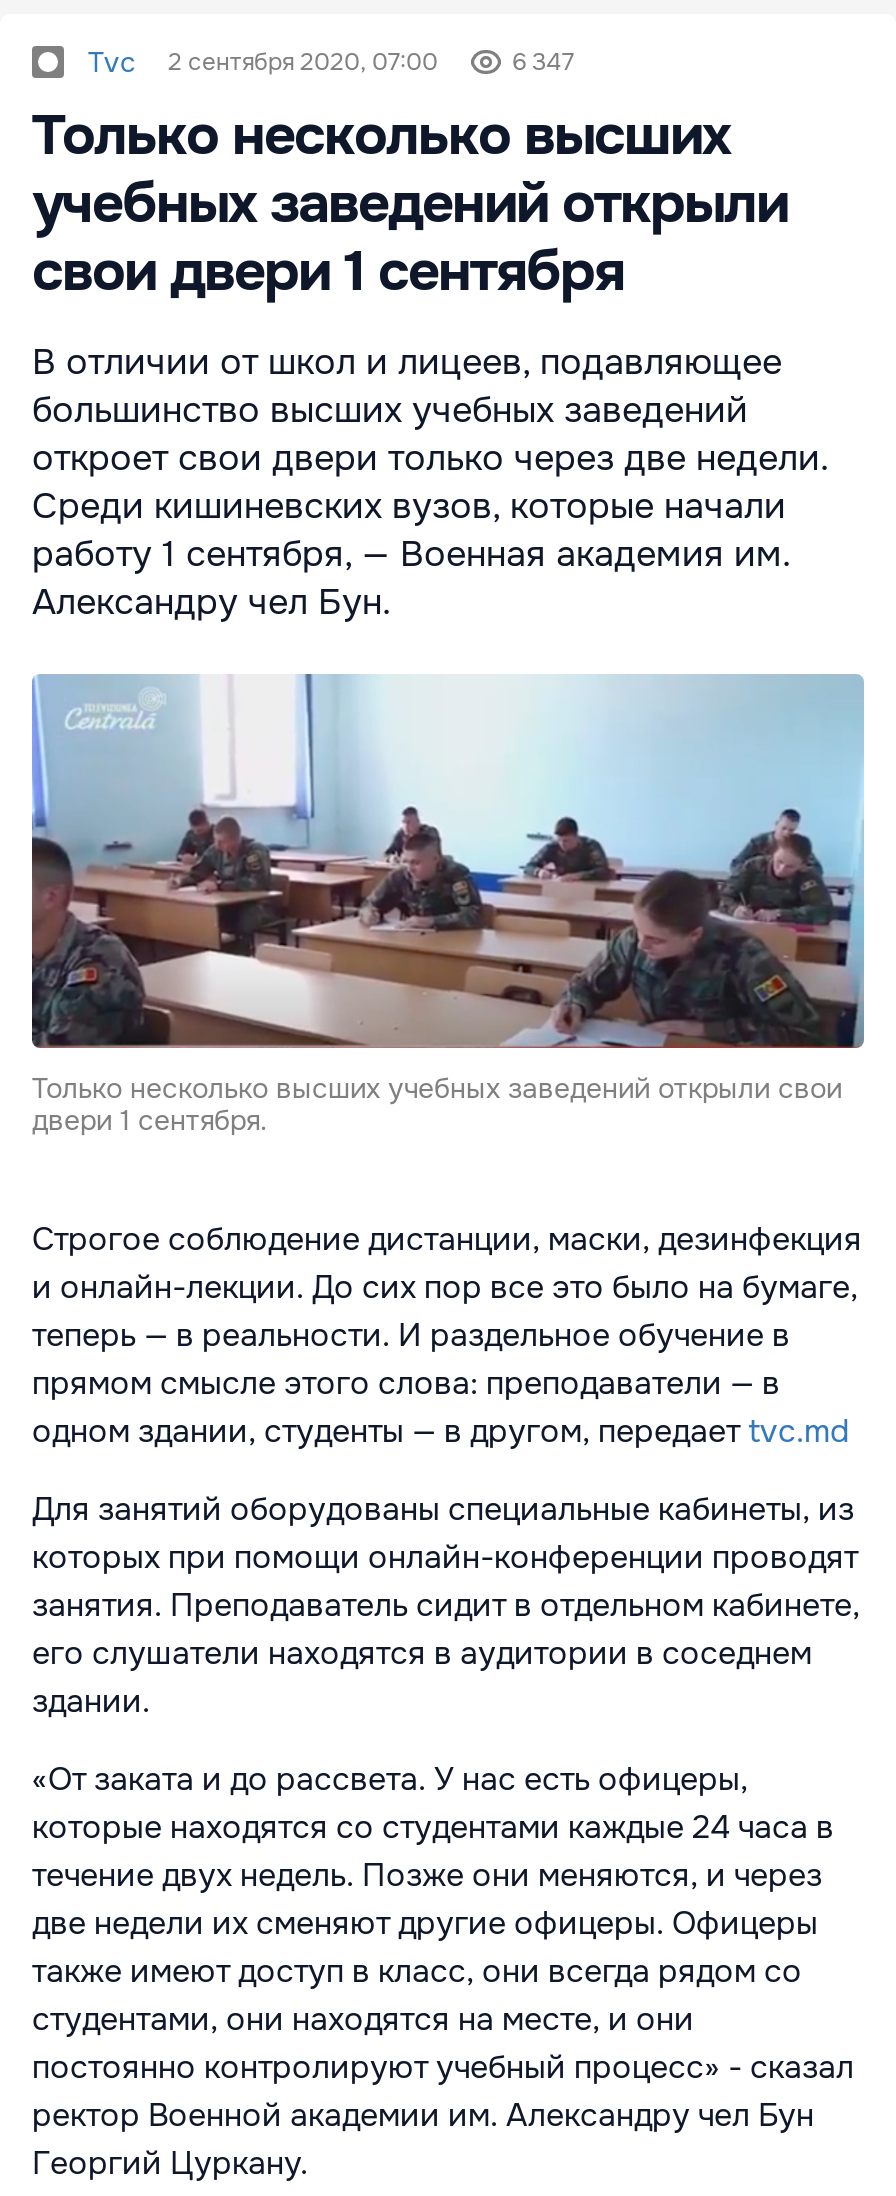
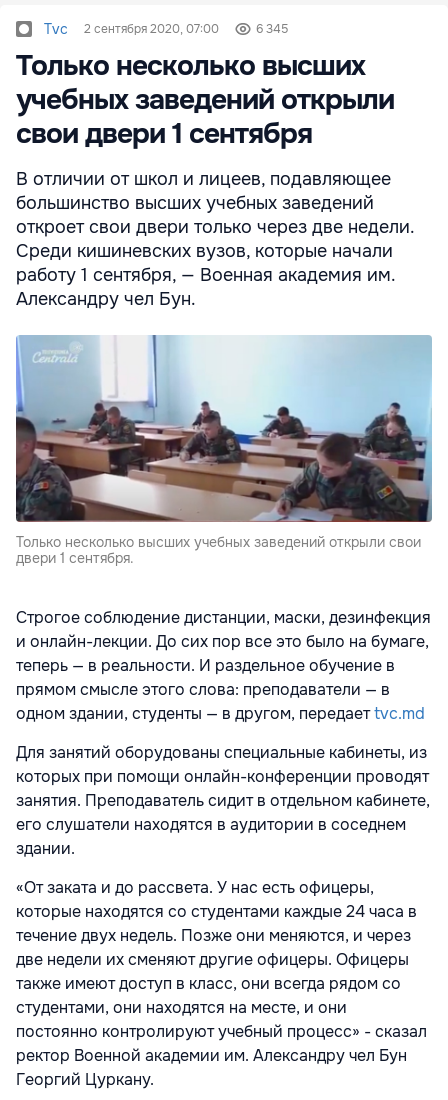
[512,46,574,78] 6 347 -> [256,21,288,37] 6 345

